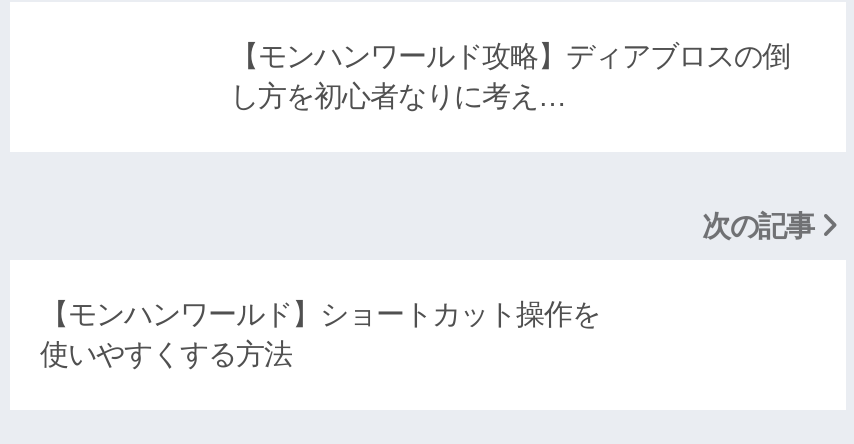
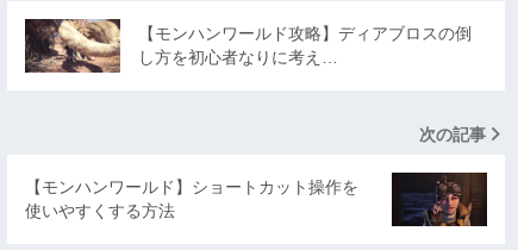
none -> [24,18,121,74] [image]
none -> [391,171,488,227] [image]

